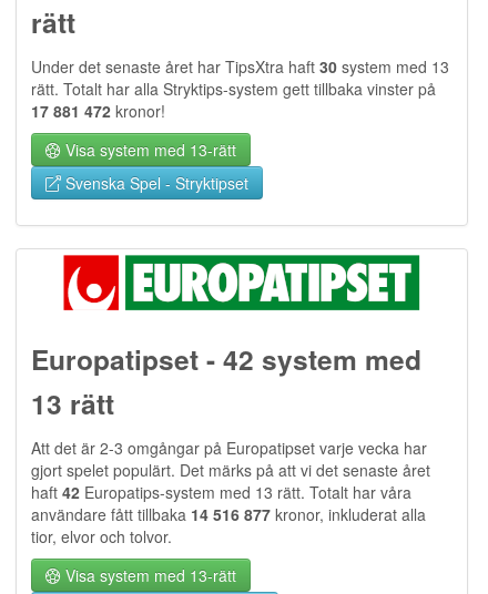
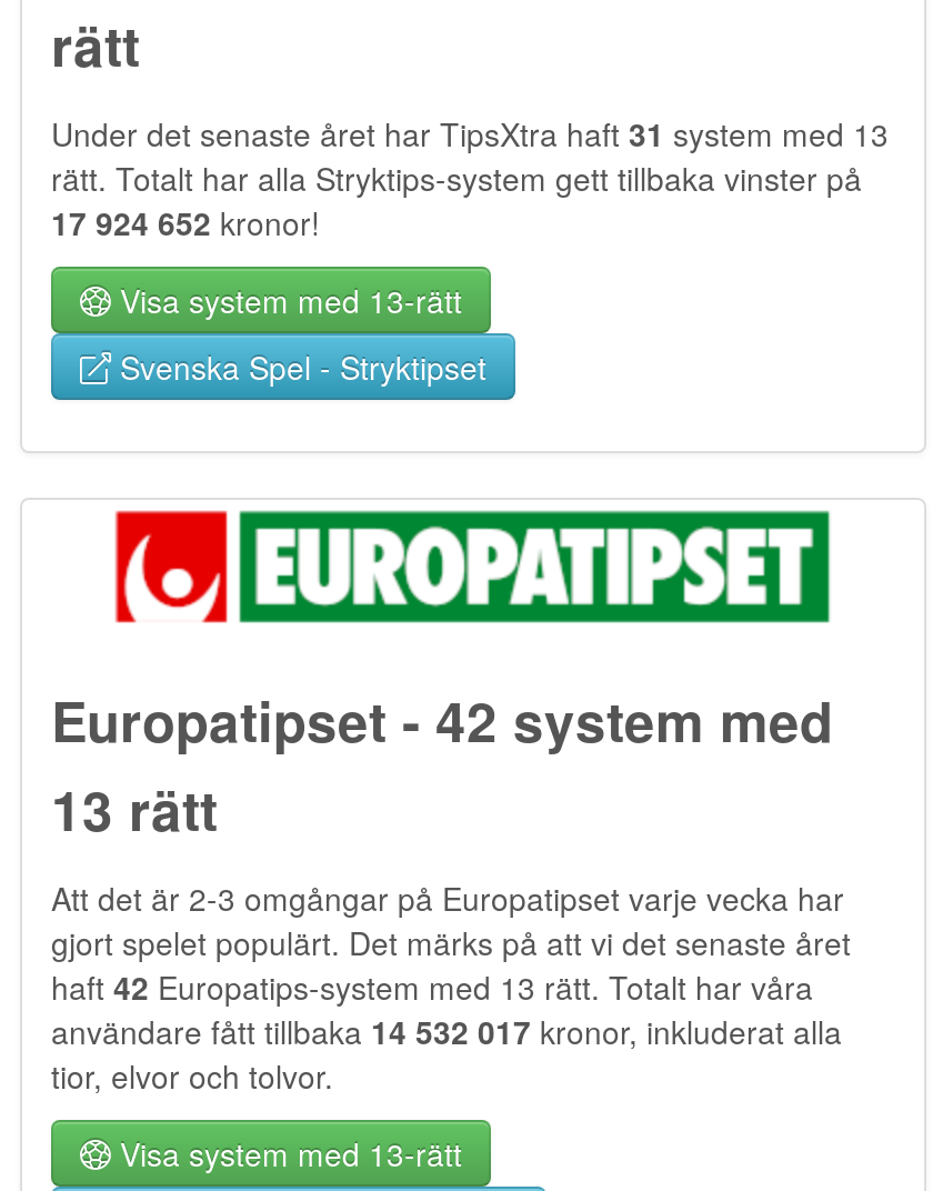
[31,55,449,78] Under det senaste året har TipsXtra haft 30 system med 13 -> [51,111,889,156] Under det senaste året har TipsXtra haft 31 system med 13
[31,100,165,122] 17 881 472 kronor! -> [51,200,320,244] 17 924 652 kronor!
[31,503,426,525] användare fått tillbaka 14 516 877 kronor, inkluderat alla -> [51,1009,842,1053] användare fått tillbaka 14 532 017 kronor, inkluderat alla

